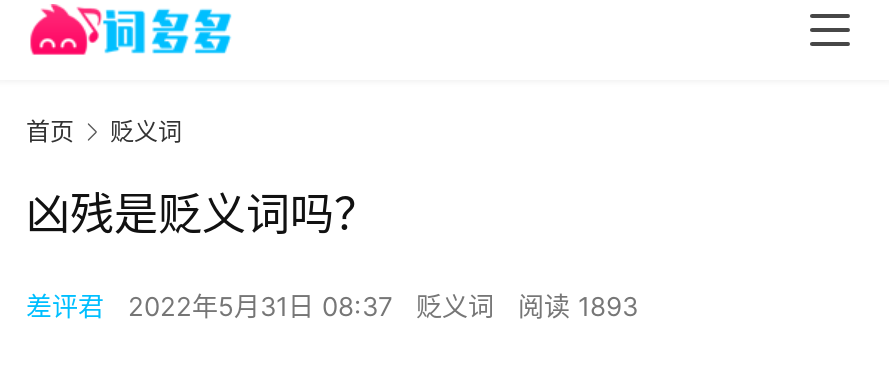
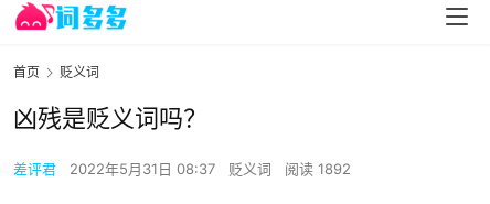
[26,290,638,322] 差评君 2022年5月31日 08:37 贬义词 阅读 1893 -> [13,160,351,178] 差评君 2022年5月31日 08:37 贬义词 阅读 1892

